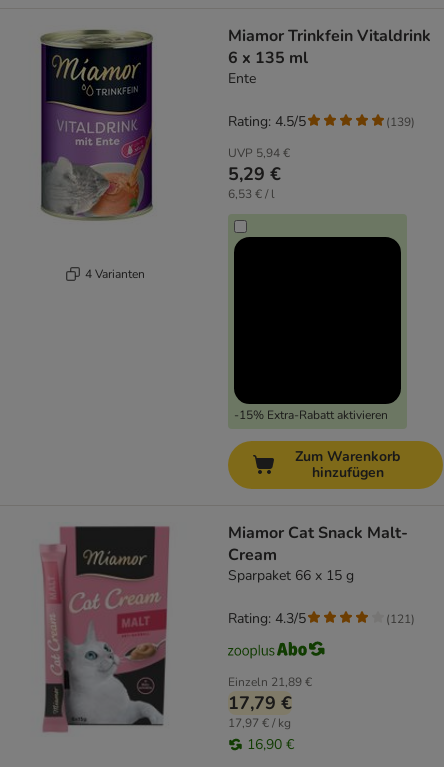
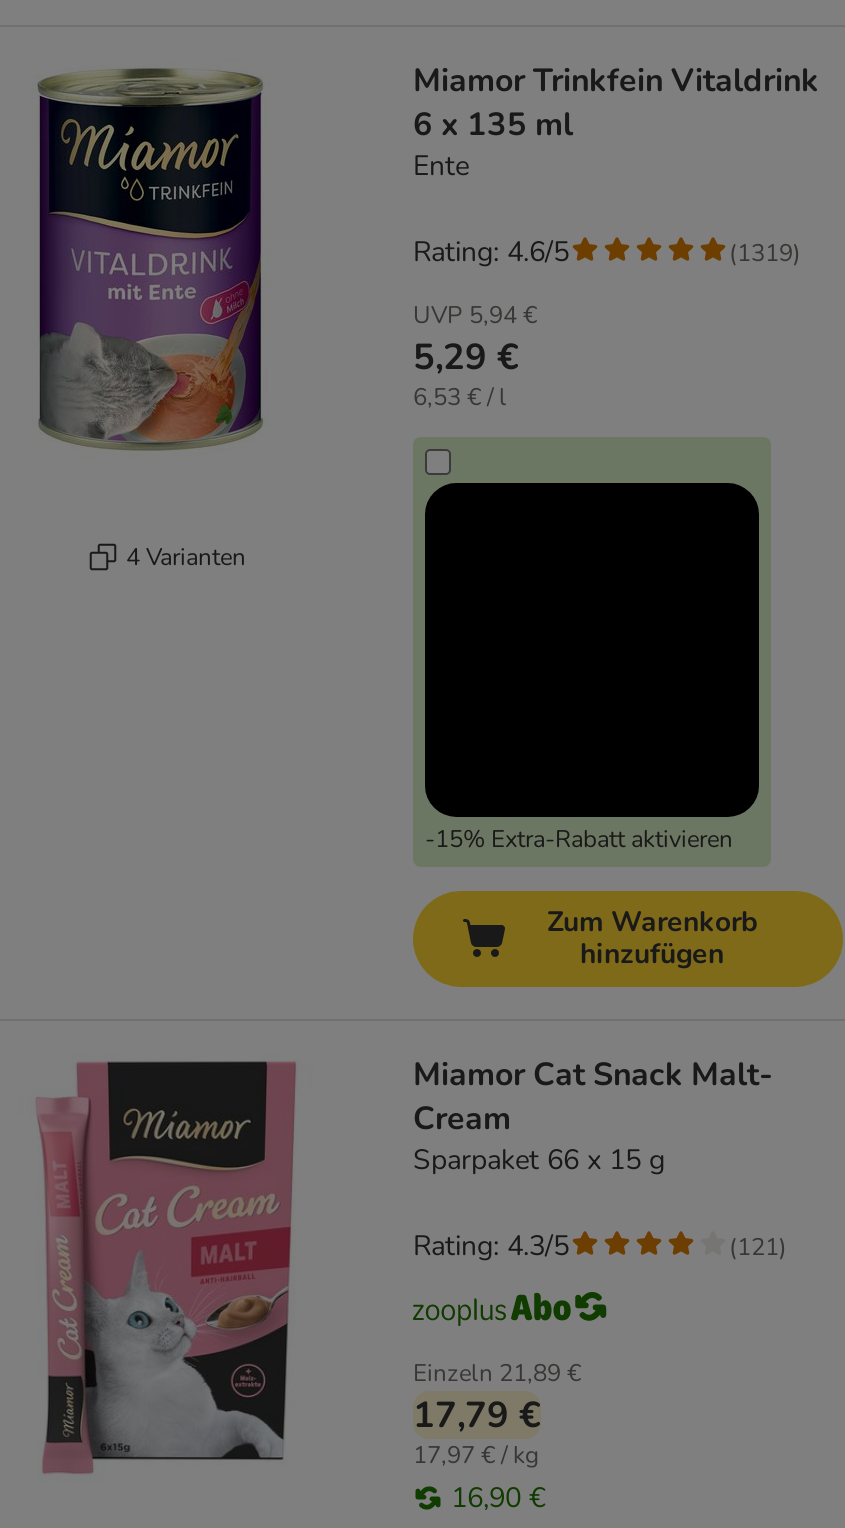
[228,112,306,131] Rating: 4.5/5 -> [413,233,569,271] Rating: 4.6/5
[386,114,415,130] (139) -> [729,236,801,268] (1319)

